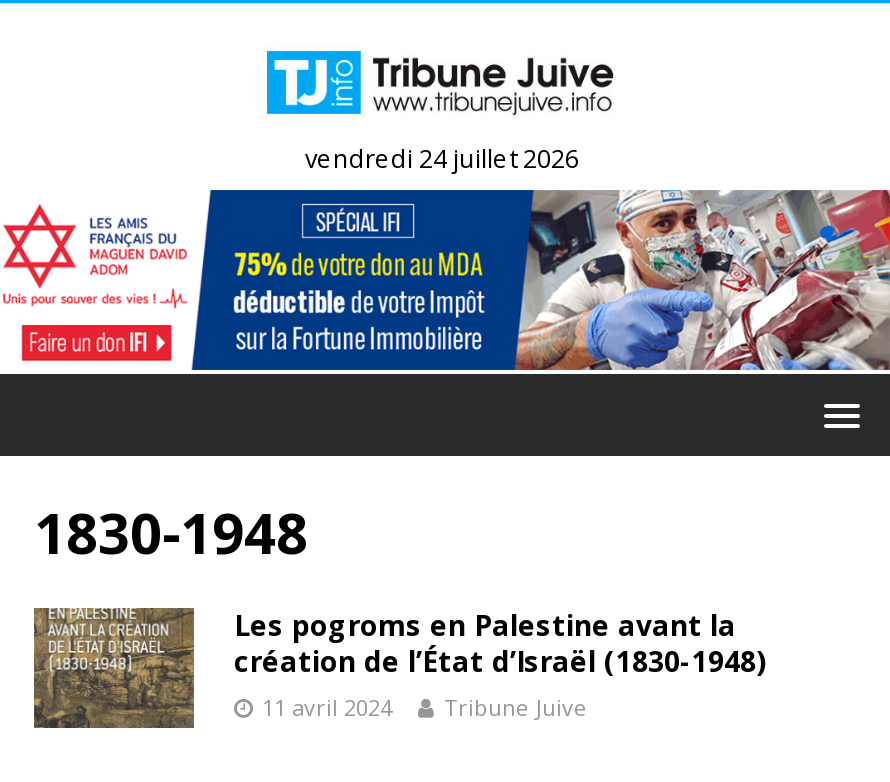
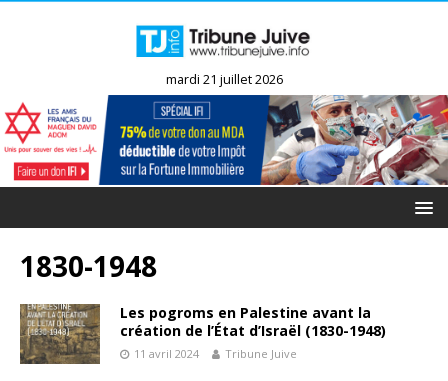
[305,143,579,177] vendredi 24 juillet 2026 -> [165,71,282,88] mardi 21 juillet 2026

